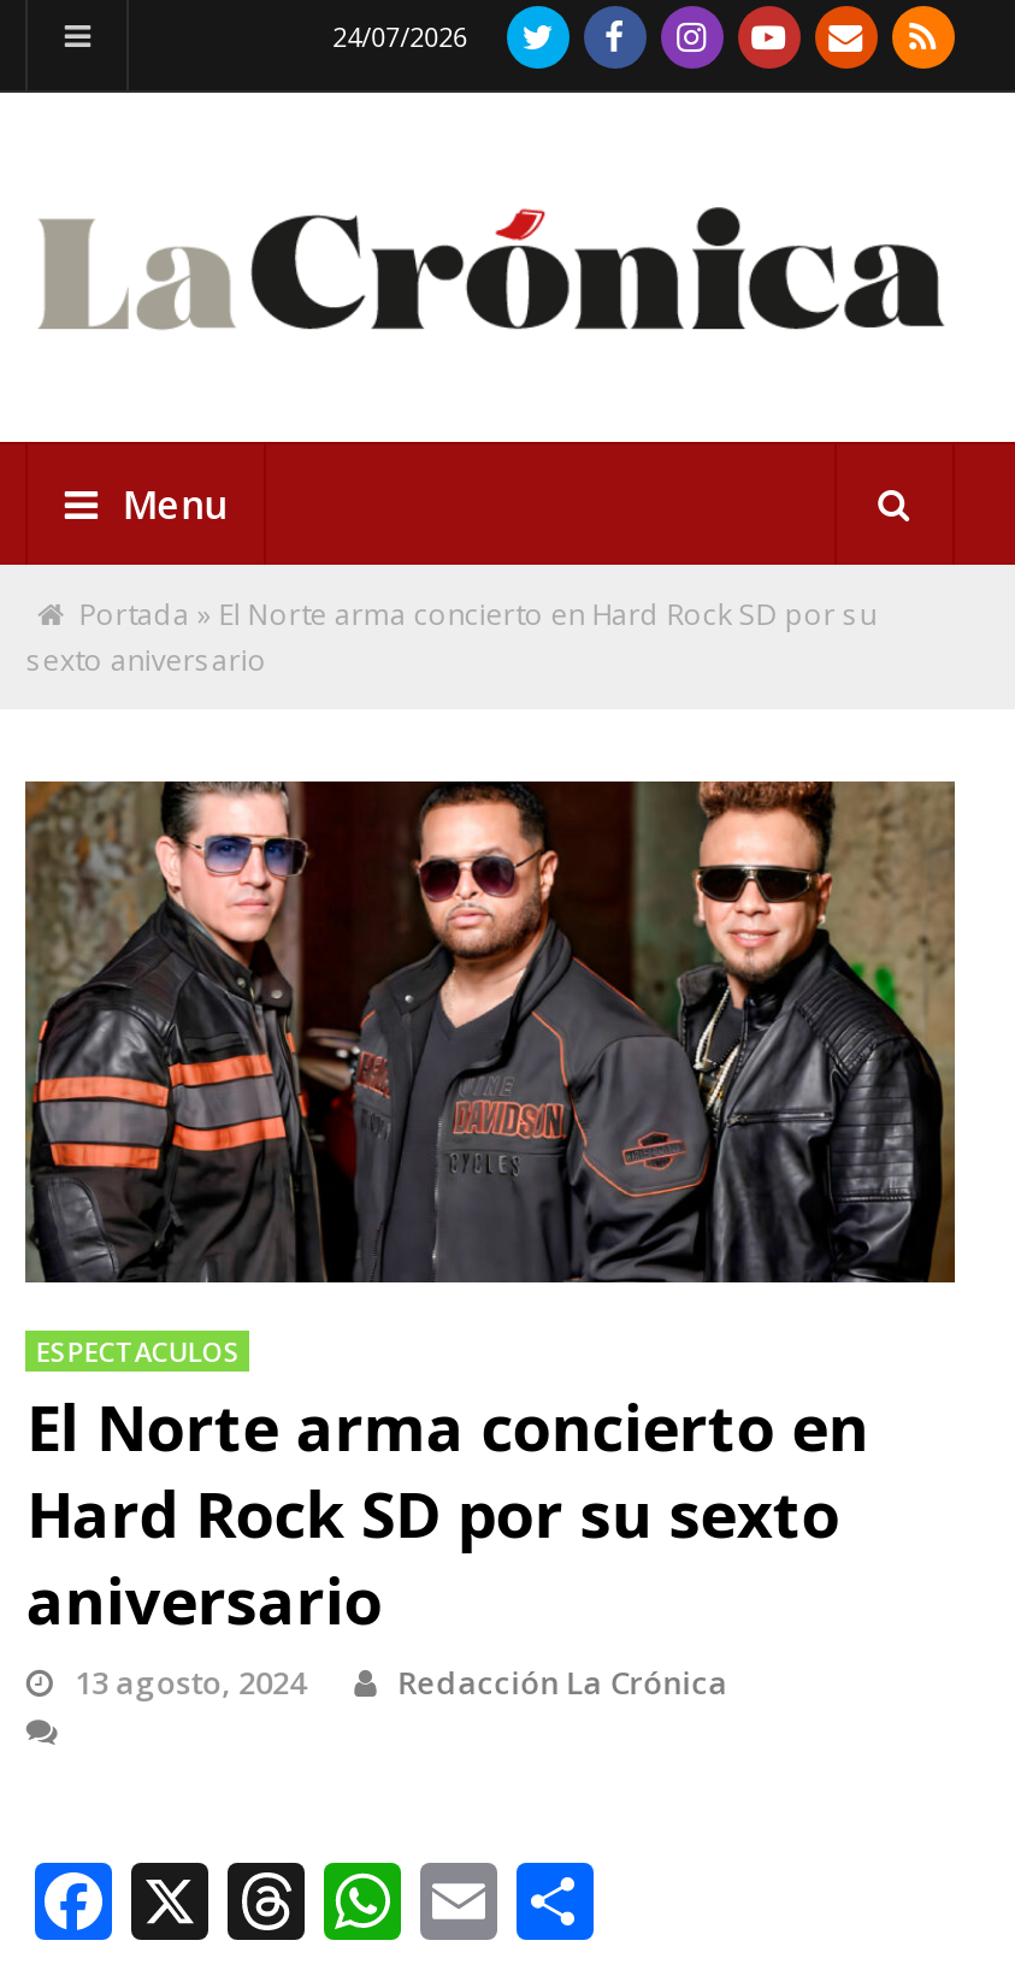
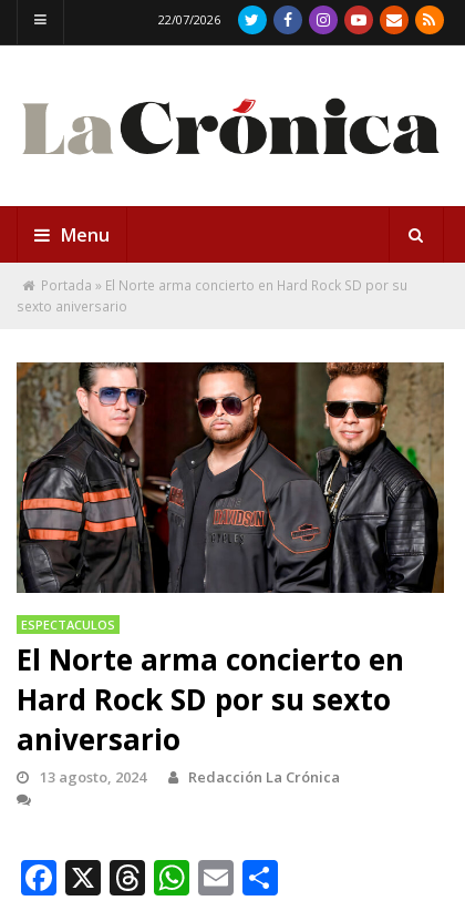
[333,18,467,54] 24/07/2026 -> [158,11,220,28] 22/07/2026

